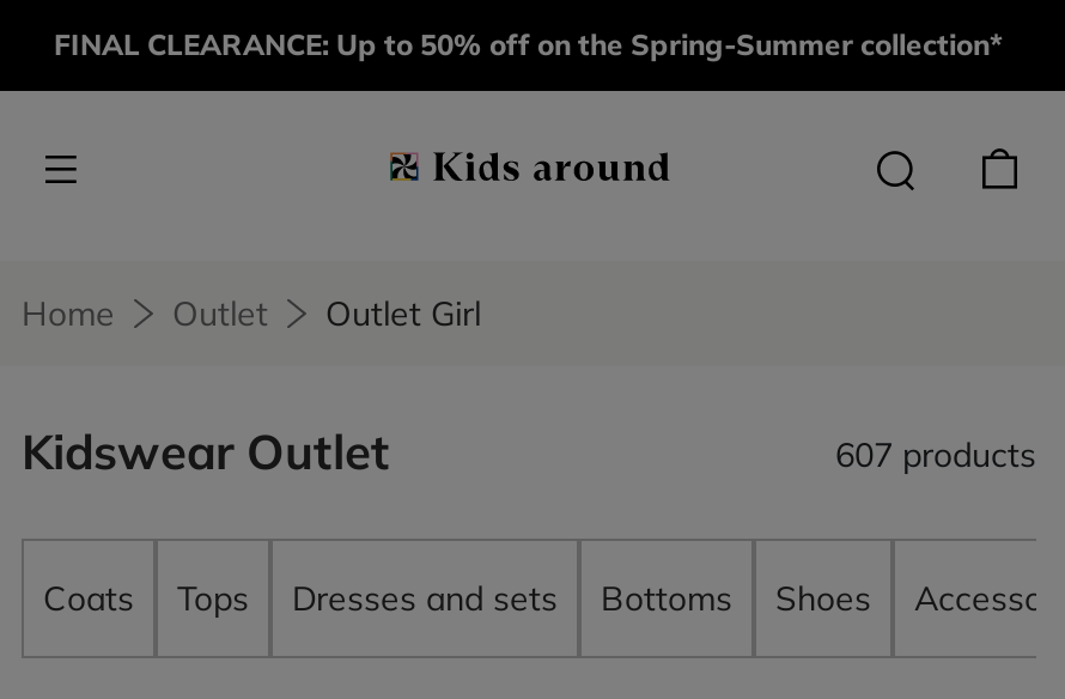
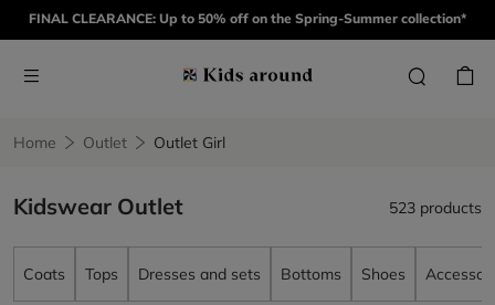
[835,433,1036,476] 607 products -> [389,198,482,218] 523 products

